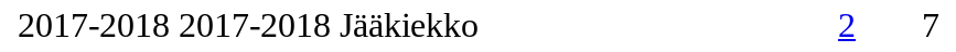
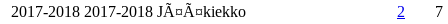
[18,6,479,43] 2017-2018 2017-2018 Jääkiekko -> [11,3,246,20] 2017-2018 2017-2018 JÃ¤Ã¤kiekko

